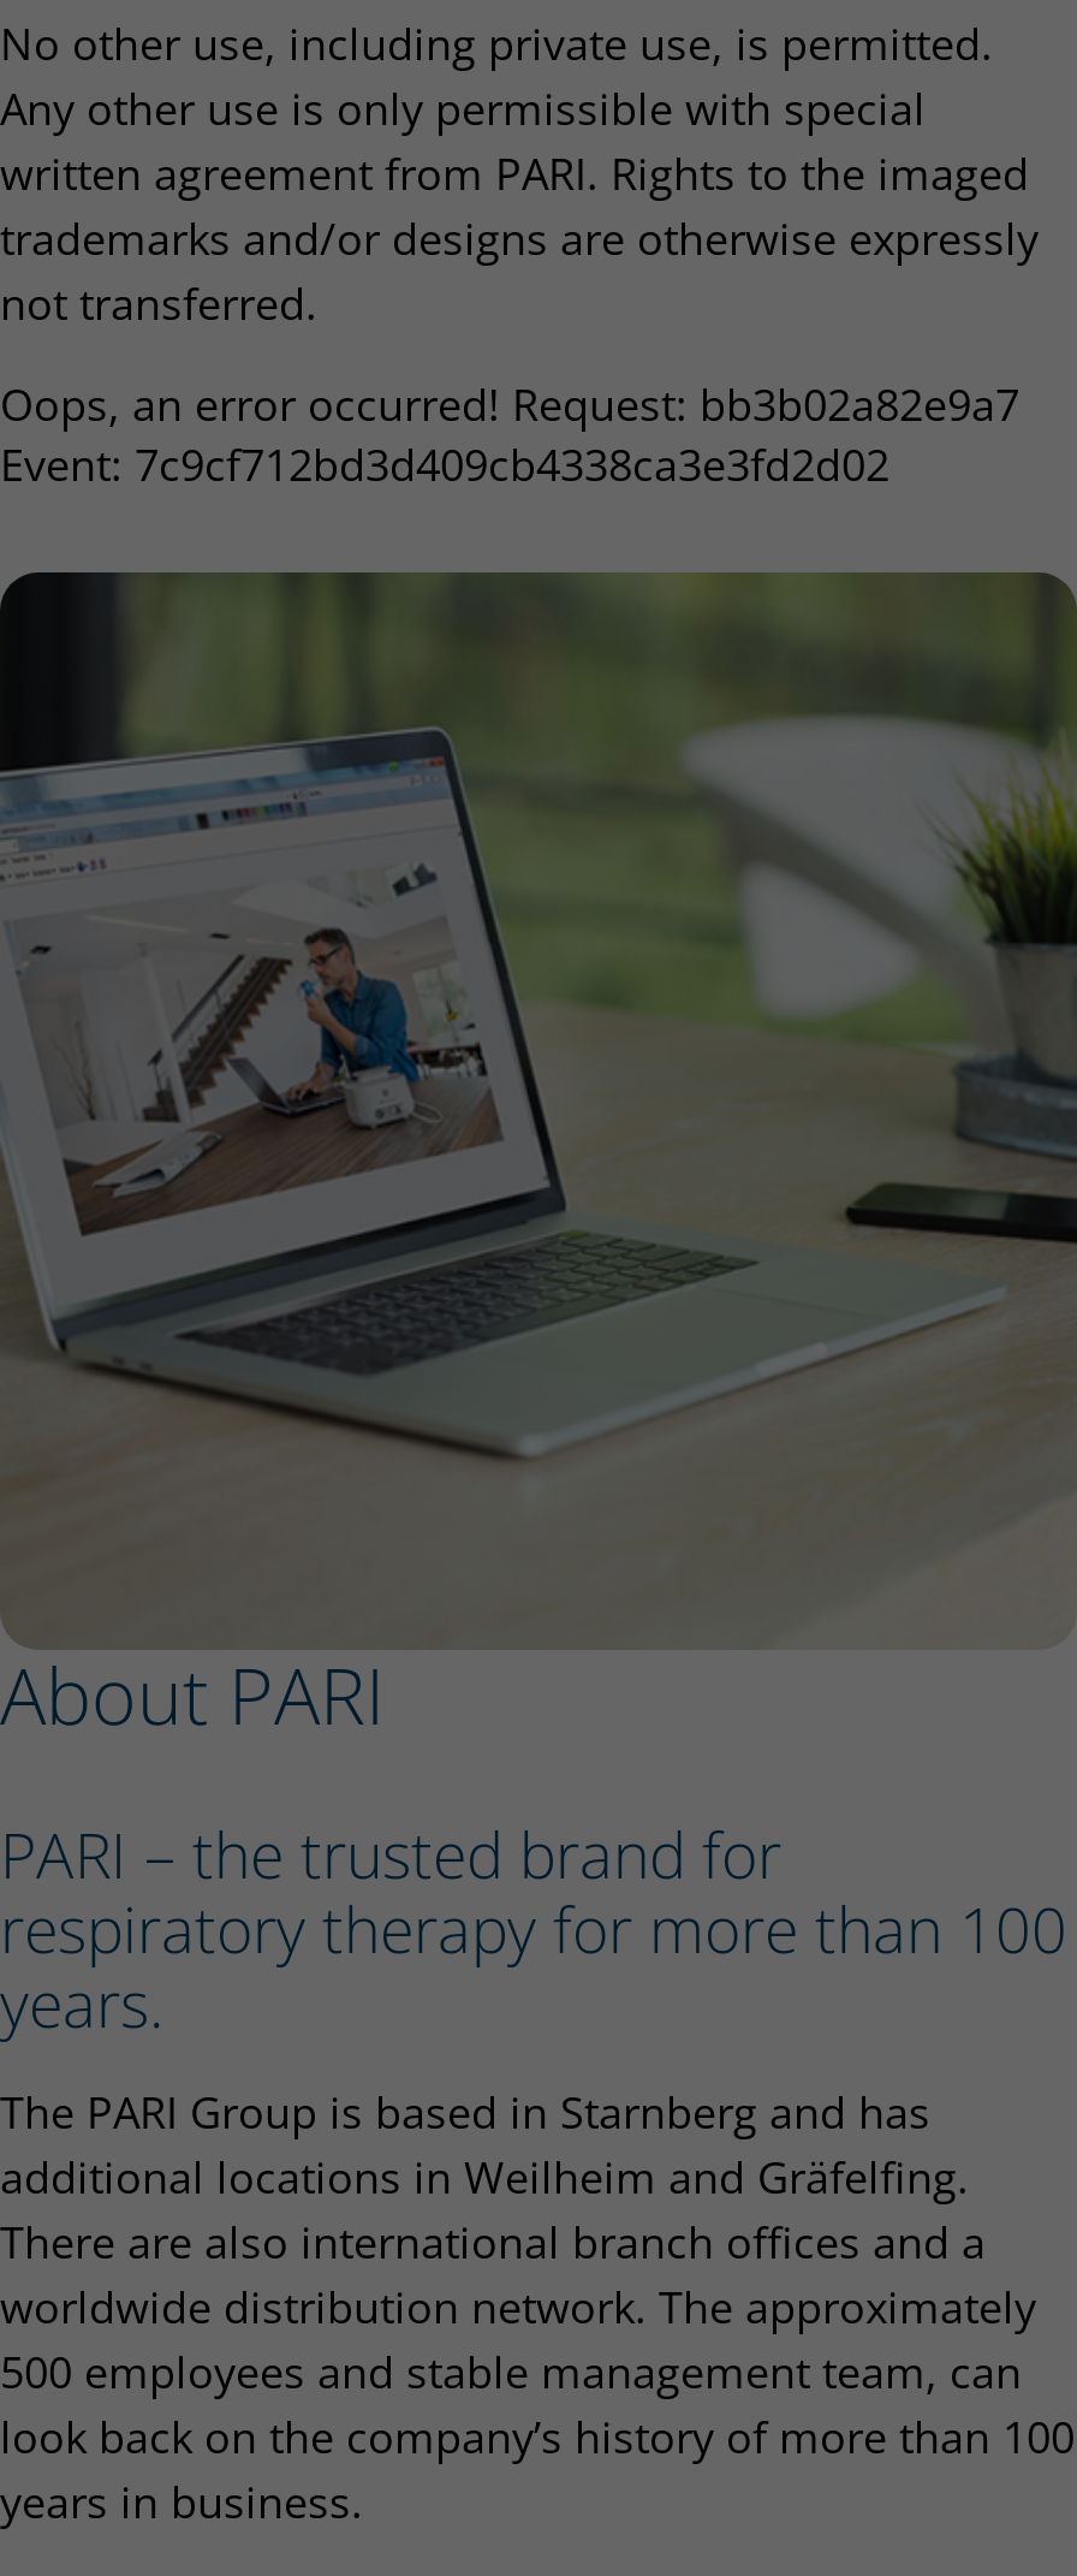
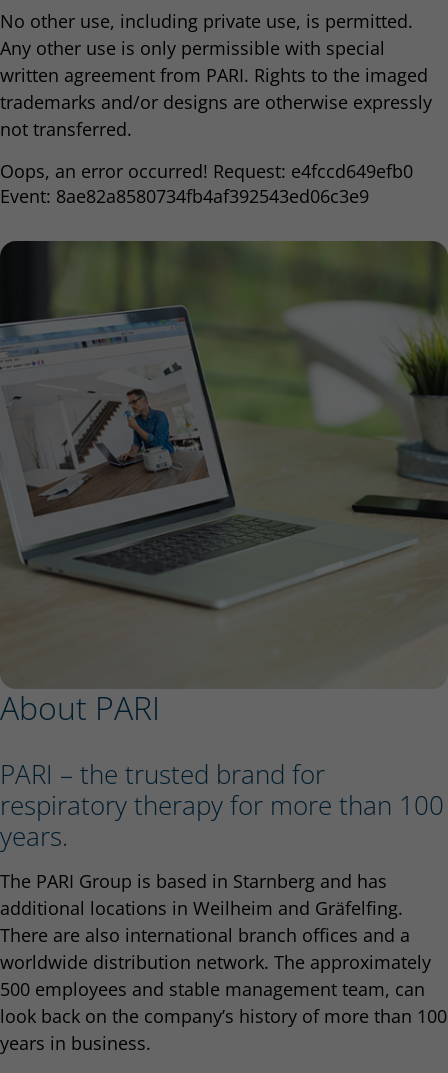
[0,374,1019,432] Oops, an error occurred! Request: bb3b02a82e9a7 -> [0,159,413,183] Oops, an error occurred! Request: e4fccd649efb0
[0,434,889,492] Event: 7c9cf712bd3d409cb4338ca3e3fd2d02 -> [0,184,369,208] Event: 8ae82a8580734fb4af392543ed06c3e9

